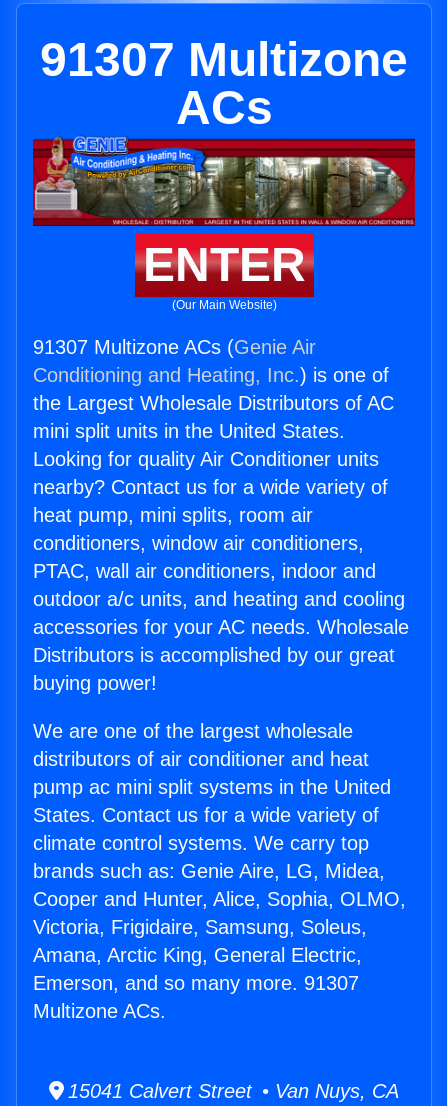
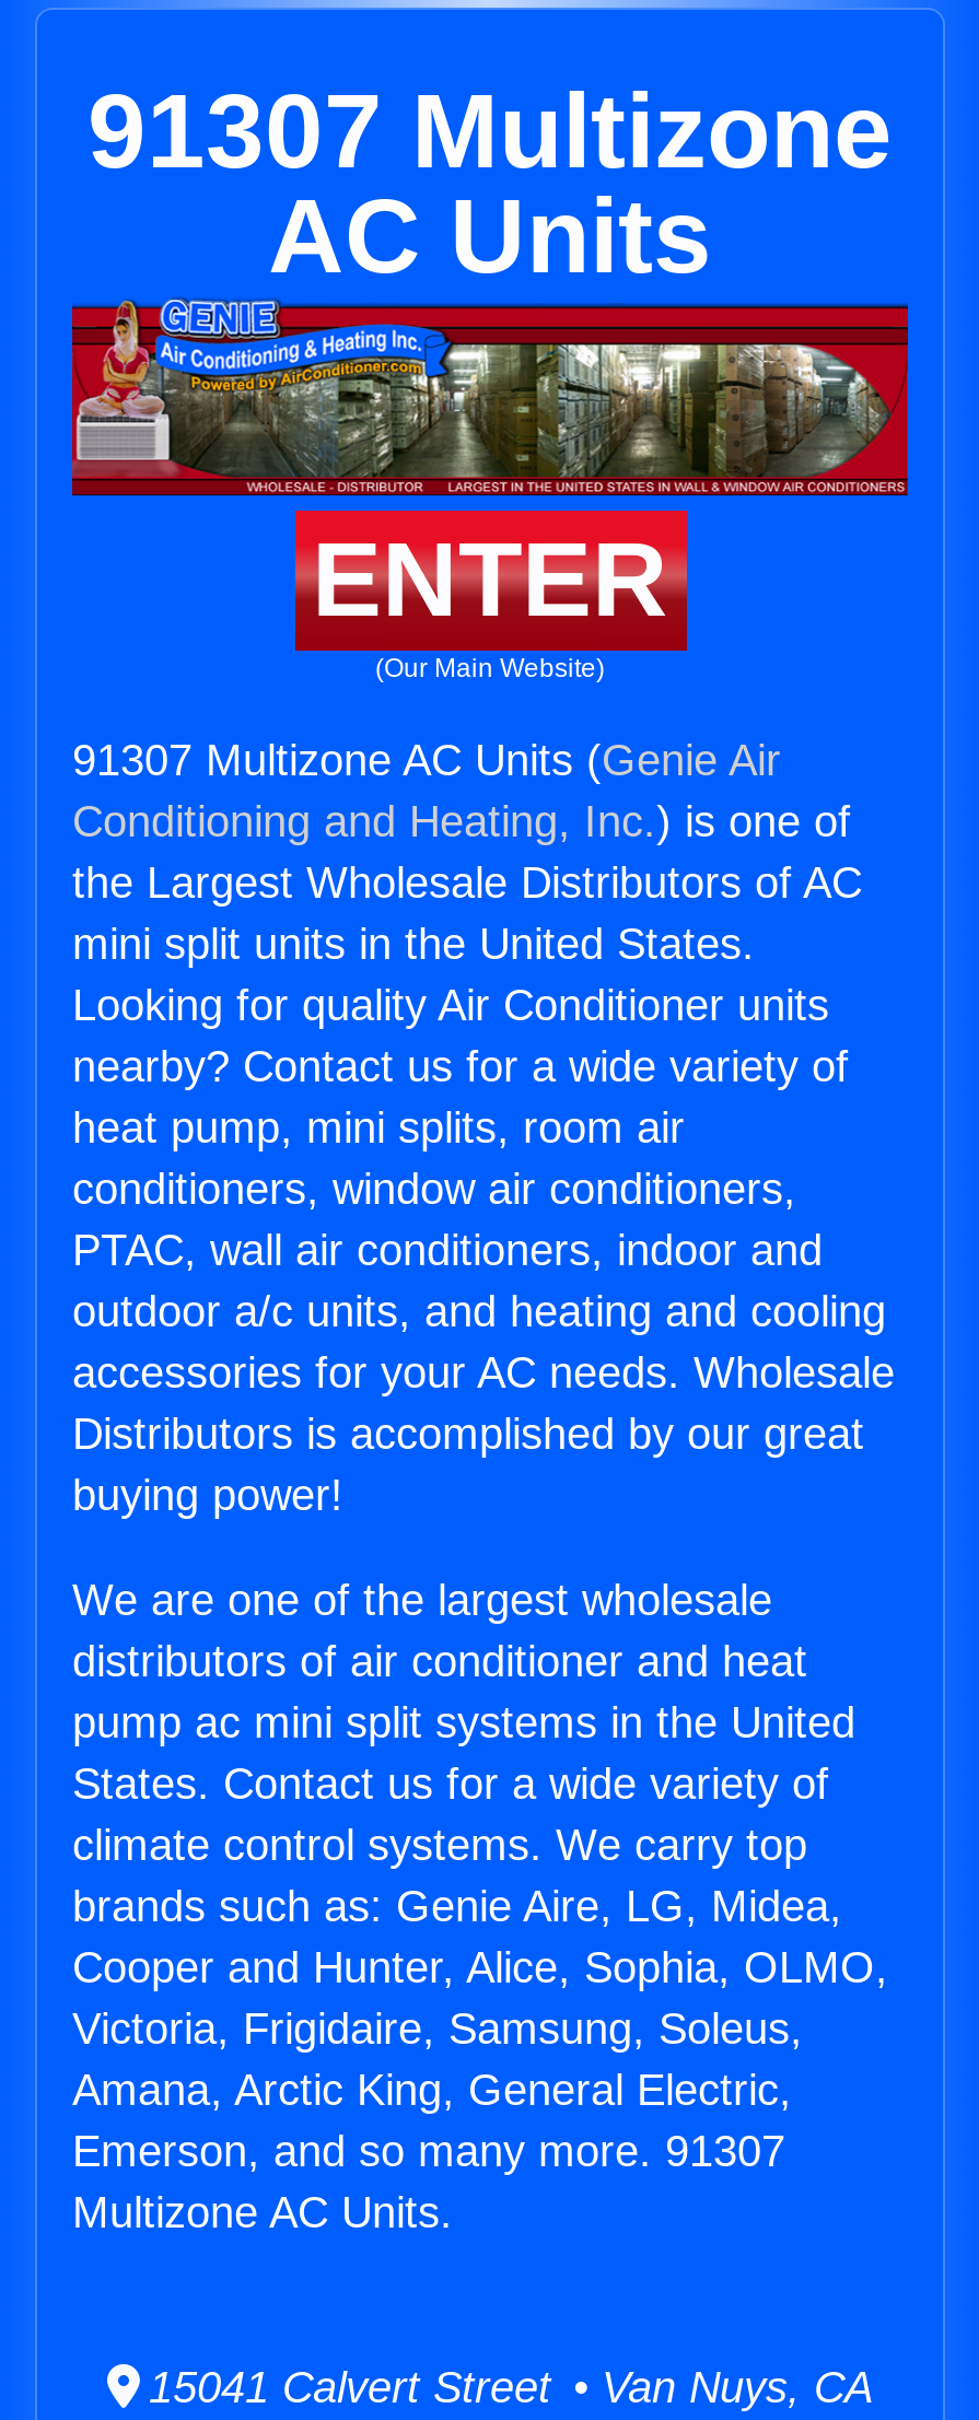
[175,81,272,134] ACs -> [268,178,712,294] AC Units
[33,336,316,358] 91307 Multizone ACs (Genie Air -> [72,736,781,784] 91307 Multizone AC Units (Genie Air
[33,1000,166,1022] Multizone ACs. -> [72,2188,453,2237] Multizone AC Units.

